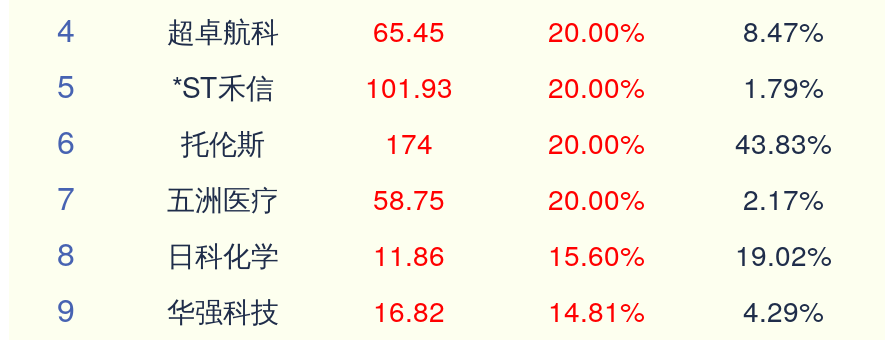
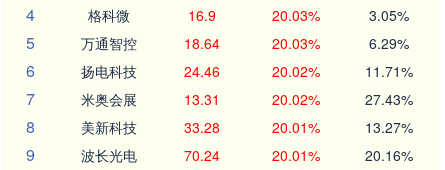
[167,10,823,50] 超卓航科 | 65.45 | 20.00% | 8.47% -> [88,5,409,25] 格科微 | 16.9 | 20.03% | 3.05%
[172,66,823,106] *ST禾信 | 101.93 | 20.00% | 1.79% -> [81,33,409,53] 万通智控 | 18.64 | 20.03% | 6.29%
[181,122,831,162] 托伦斯 | 174 | 20.00% | 43.83% -> [81,61,413,81] 扬电科技 | 24.46 | 20.02% | 11.71%
[167,178,823,218] 五洲医疗 | 58.75 | 20.00% | 2.17% -> [81,89,413,109] 米奥会展 | 13.31 | 20.02% | 27.43%
[167,234,831,274] 日科化学 | 11.86 | 15.60% | 19.02% -> [81,117,413,137] 美新科技 | 33.28 | 20.01% | 13.27%
[167,290,823,330] 华强科技 | 16.82 | 14.81% | 4.29% -> [81,145,413,165] 波长光电 | 70.24 | 20.01% | 20.16%

